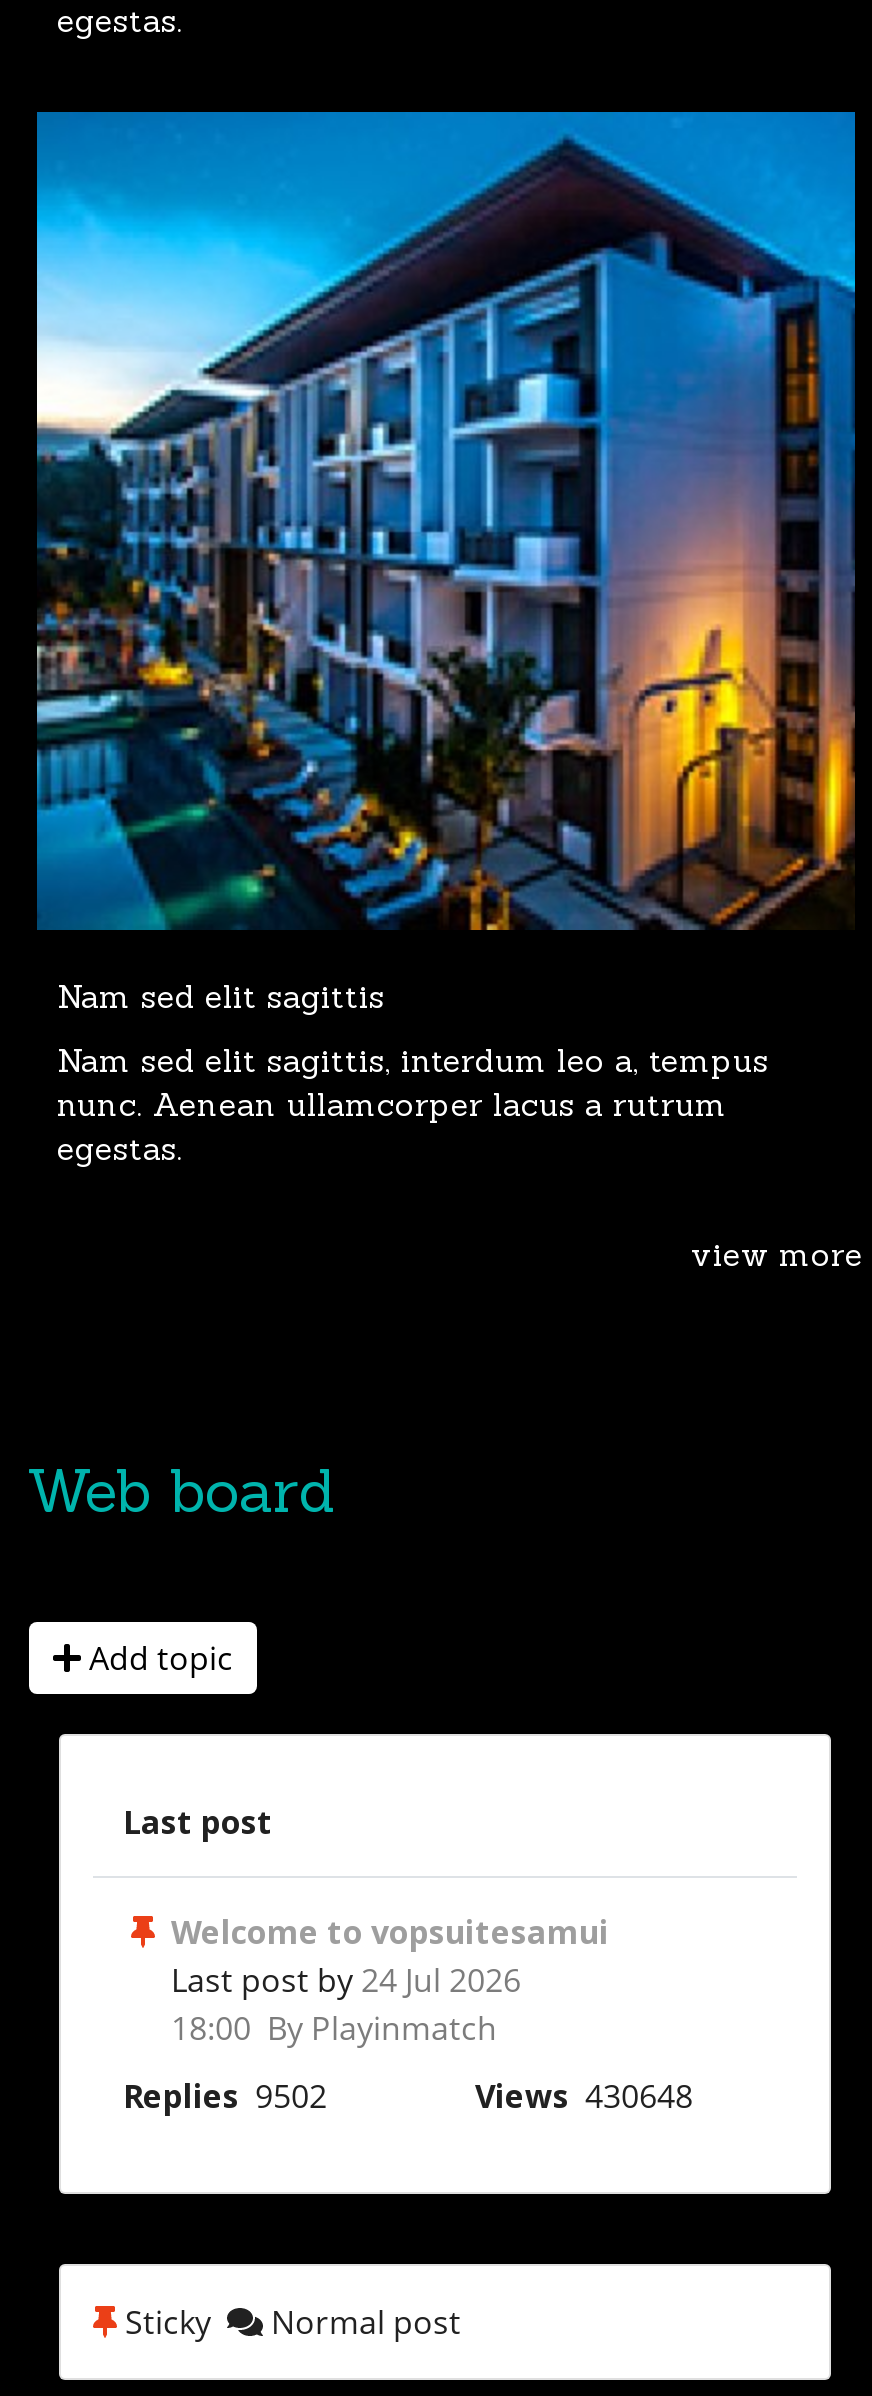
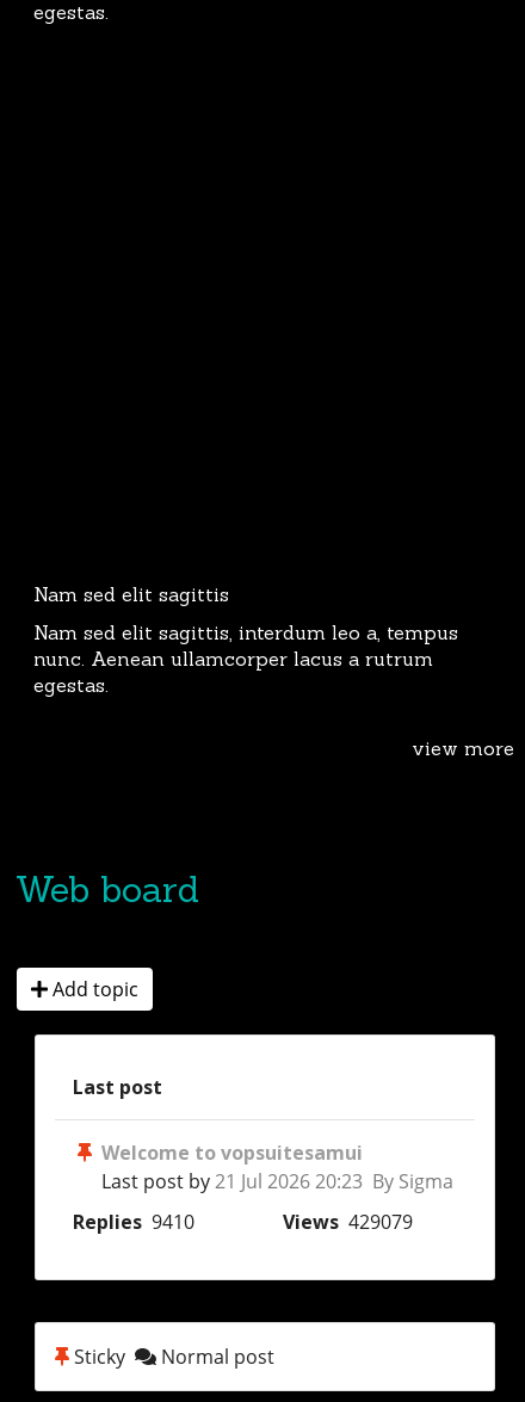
[35,110,857,932] [image] -> none
[171,1959,521,2051] Last post by 24 Jul 2026 | 18:00 By Playinmatch -> [101,1169,453,1195] Last post by 21 Jul 2026 20:23 By Sigma
[123,2075,693,2119] Replies 9502 | Views 430648 -> [73,1209,413,1235] Replies 9410 | Views 429079

